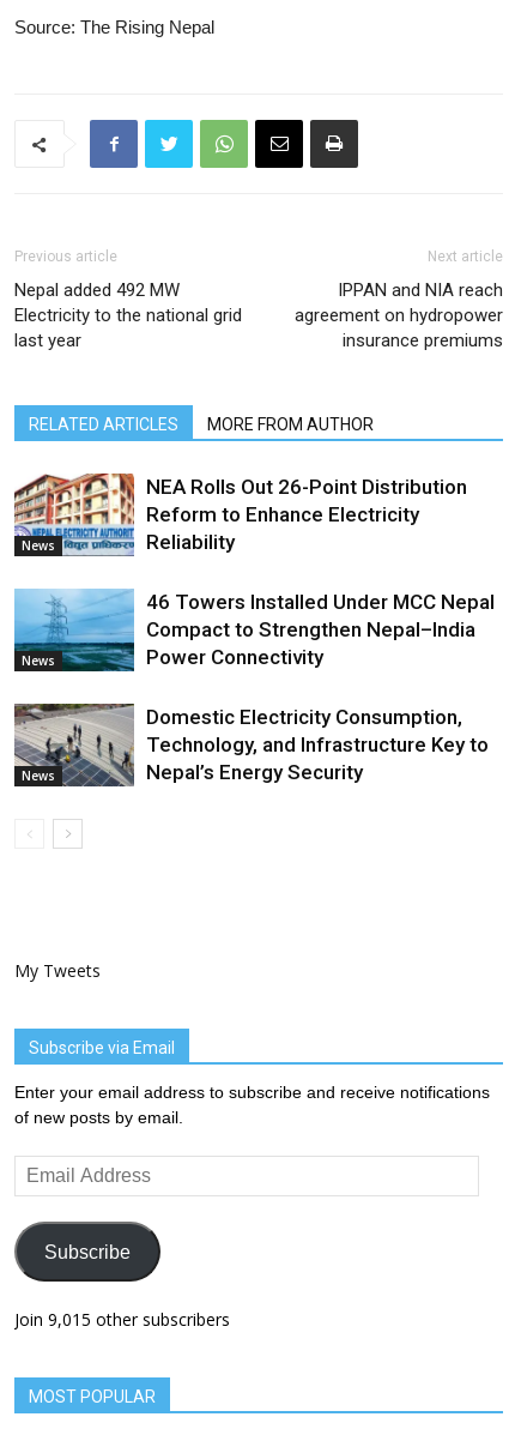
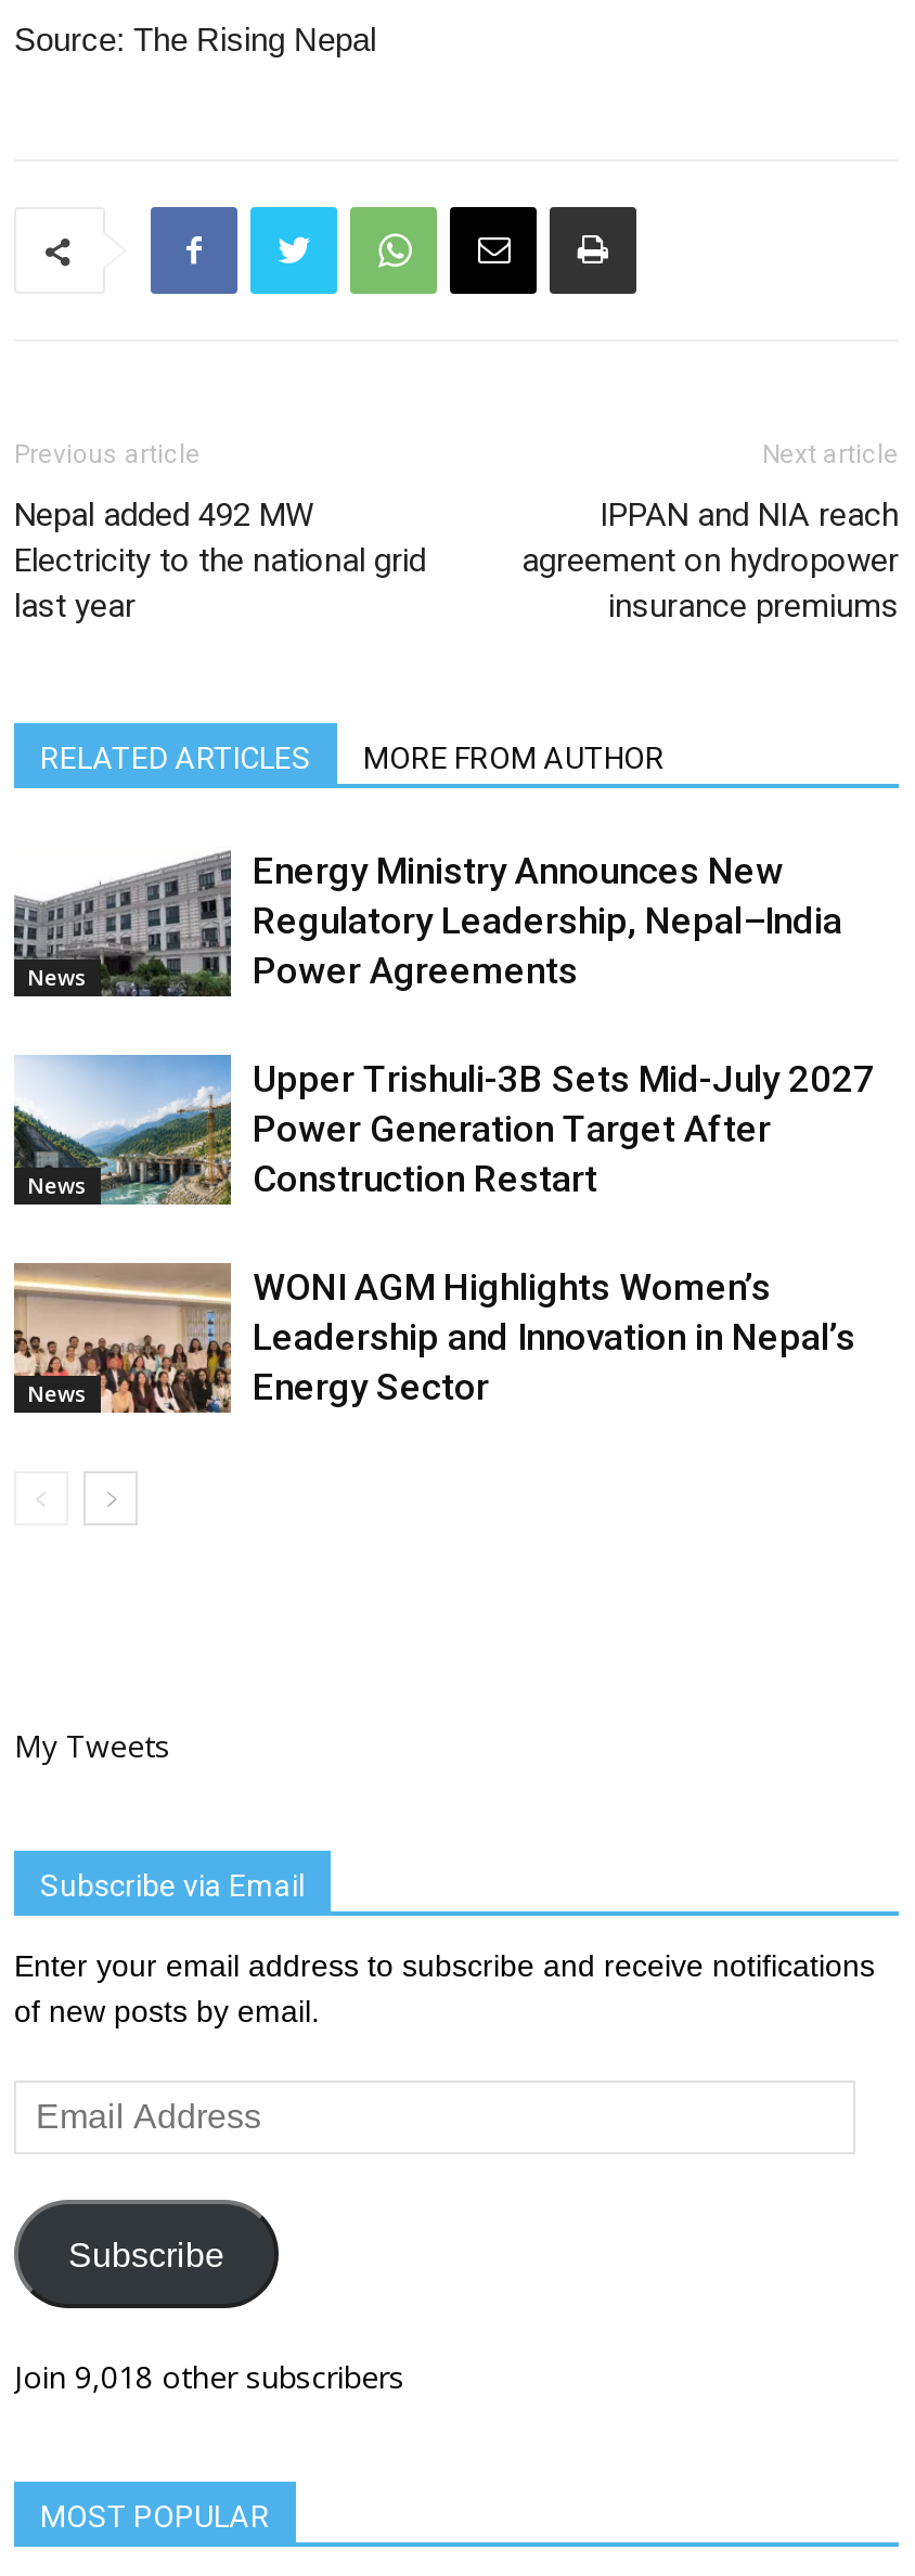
[13,472,467,557] [image] | NEA Rolls Out 26-Point Distribution | Reform to Enhance Electricity | Reliability -> [12,847,842,996] [image] | Energy Ministry Announces New | Regulatory Leadership, Nepal–India | Power Agreements
[13,589,495,673] [image] | 46 Towers Installed Under MCC Nepal | Compact to Strengthen Nepal–India | Power Connectivity -> [12,1055,875,1207] [image] | Upper Trishuli-3B Sets Mid-July 2027 | Power Generation Target After | Construction Restart
[13,703,489,788] [image] | Domestic Electricity Consumption, | Technology, and Infrastructure Key to | Nepal’s Energy Security -> [12,1261,855,1415] [image] | WONI AGM Highlights Women’s | Leadership and Innovation in Nepal’s | Energy Sector
[14,1308,230,1331] Join 9,015 other subscribers -> [14,2356,404,2398] Join 9,018 other subscribers

